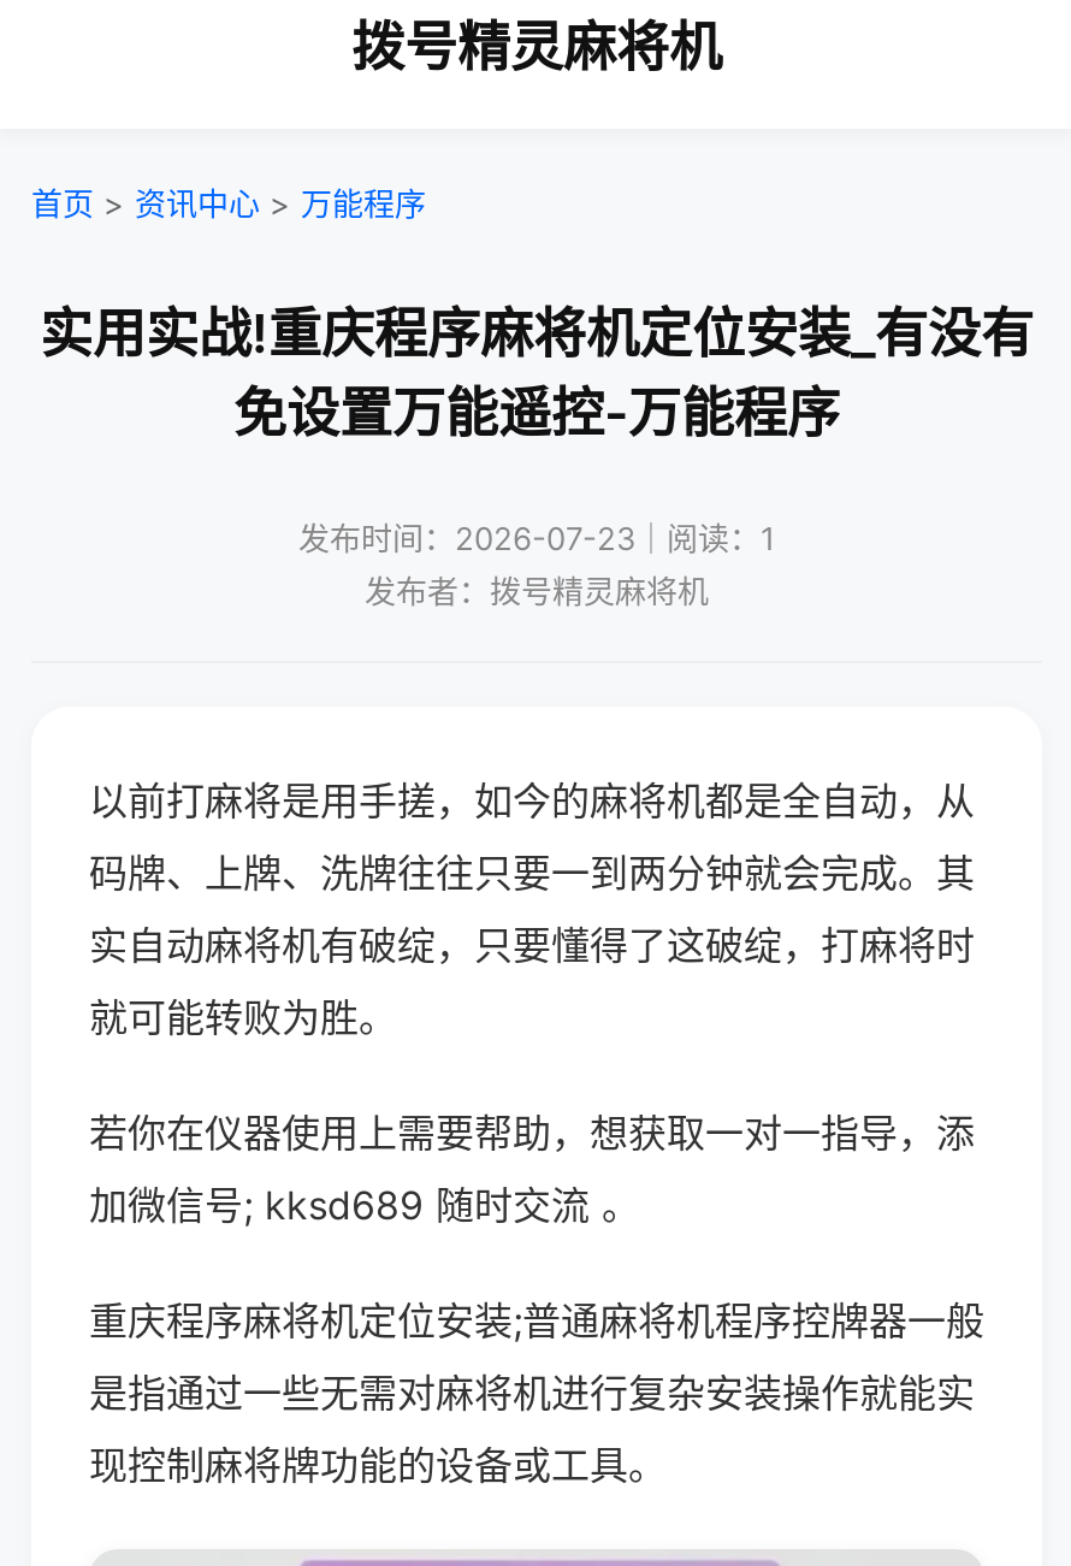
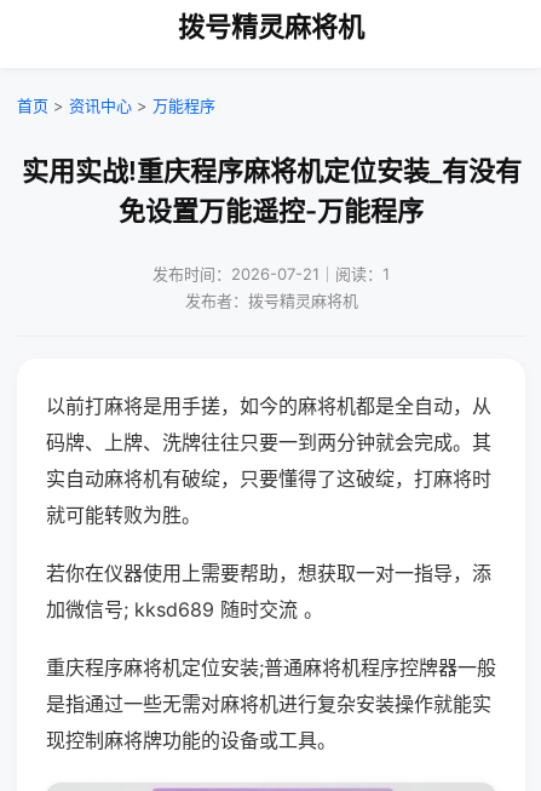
[298,519,775,557] 发布时间：2026-07-23｜阅读：1 -> [152,264,390,283] 发布时间：2026-07-21｜阅读：1

